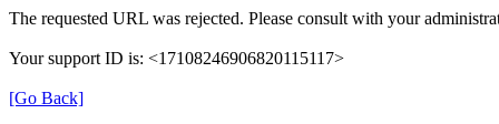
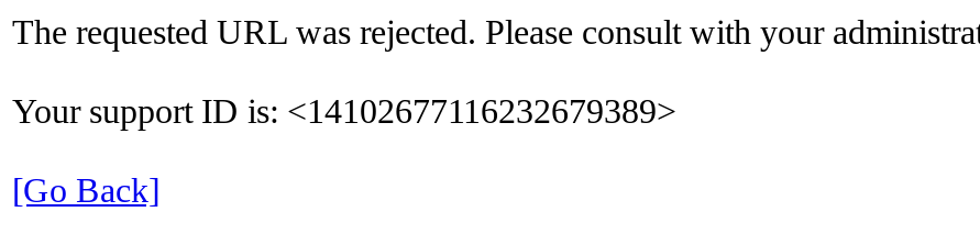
[9,49,344,68] Your support ID is: <17108246906820115117> -> [12,92,676,130] Your support ID is: <14102677116232679389>

